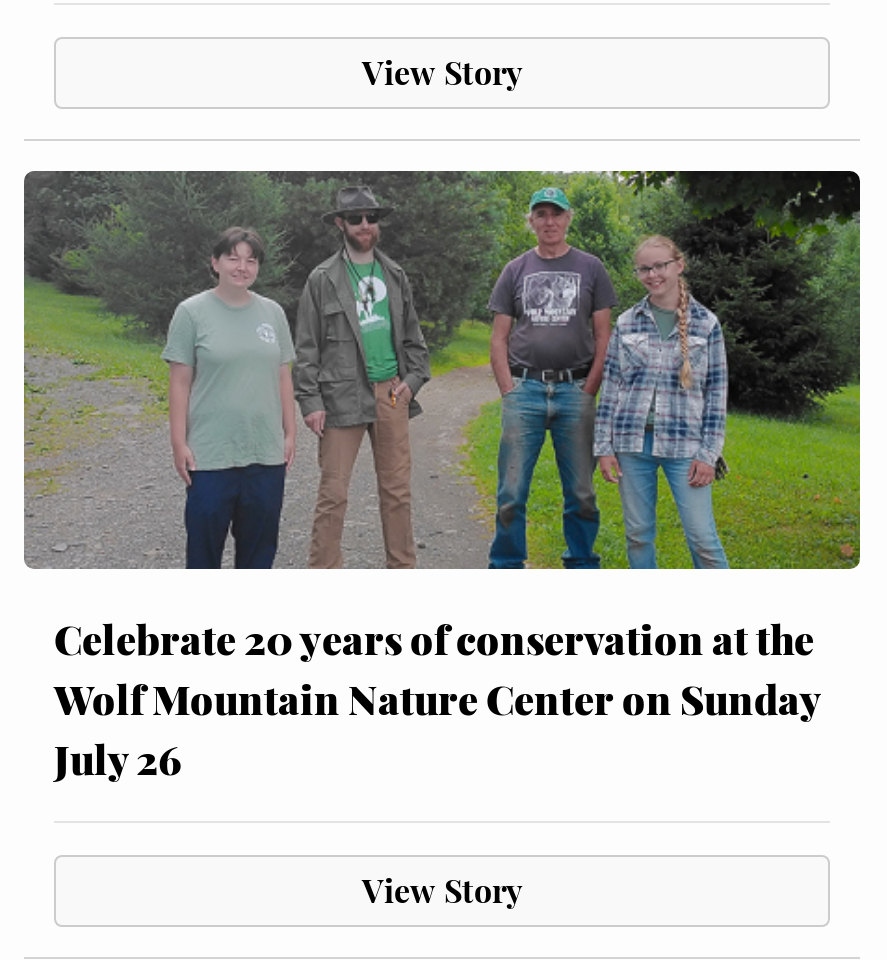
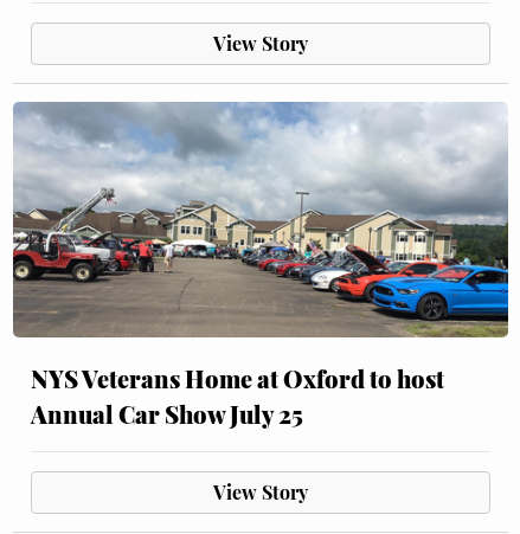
[24,168,862,785] [image] | Celebrate 20 years of conservation at the | Wolf Mountain Nature Center on Sunday | July 26 -> [13,102,509,430] [image] | NYS Veterans Home at Oxford to host | Annual Car Show July 25

